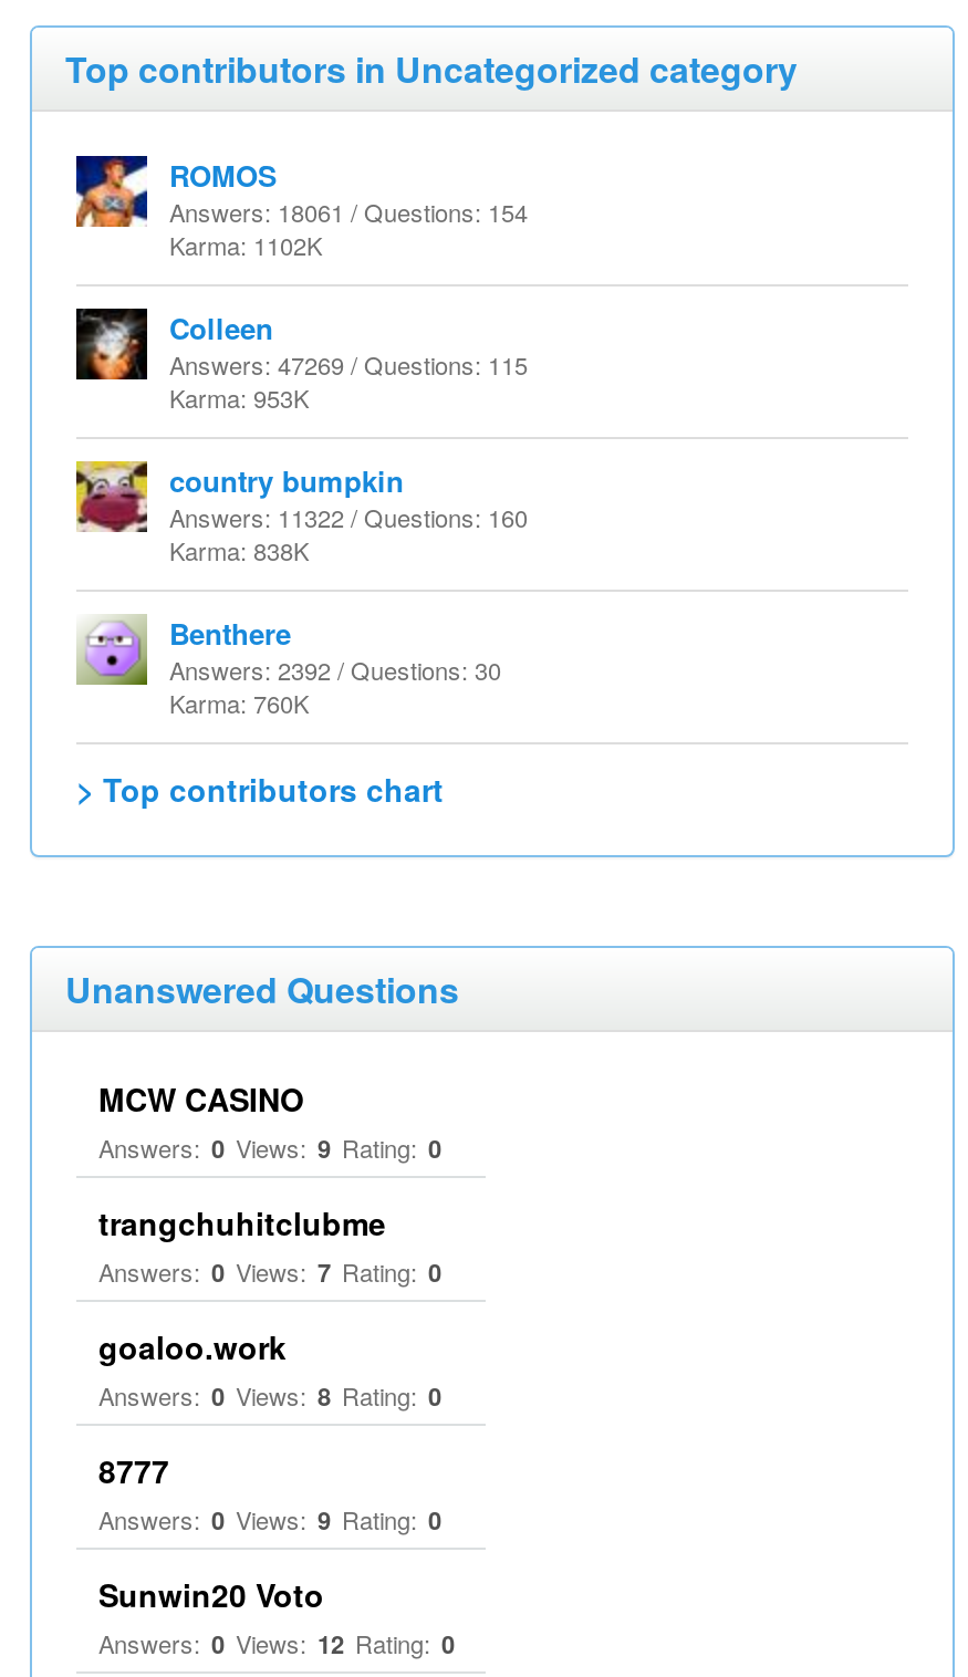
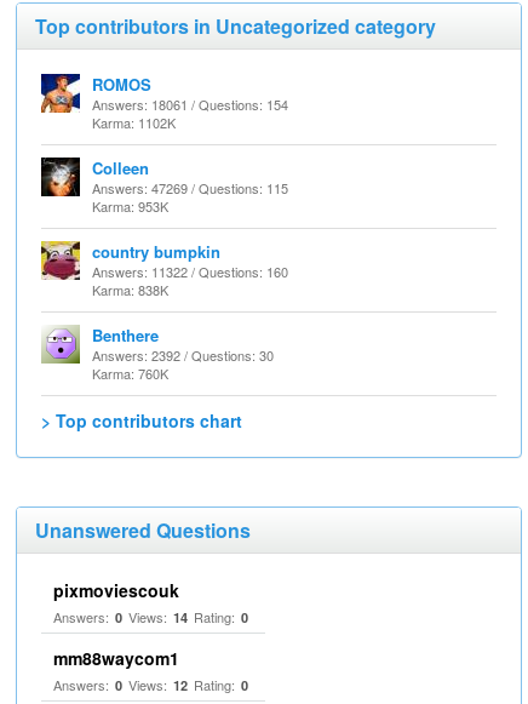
[98,1076,441,1616] MCW CASINO | Answers: 0 Views: 9 Rating: 0 | trangchuhitclubme | Answers: 0 Views: 7 Rating: 0 | goaloo.work | Answers: 0 Views: 8 Rating: 0 | 8777 | Answers: 0 Views: 9 Rating: 0 | Sunwin20 Voto -> [53,578,248,670] pixmoviescouk | Answers: 0 Views: 14 Rating: 0 | mm88waycom1

